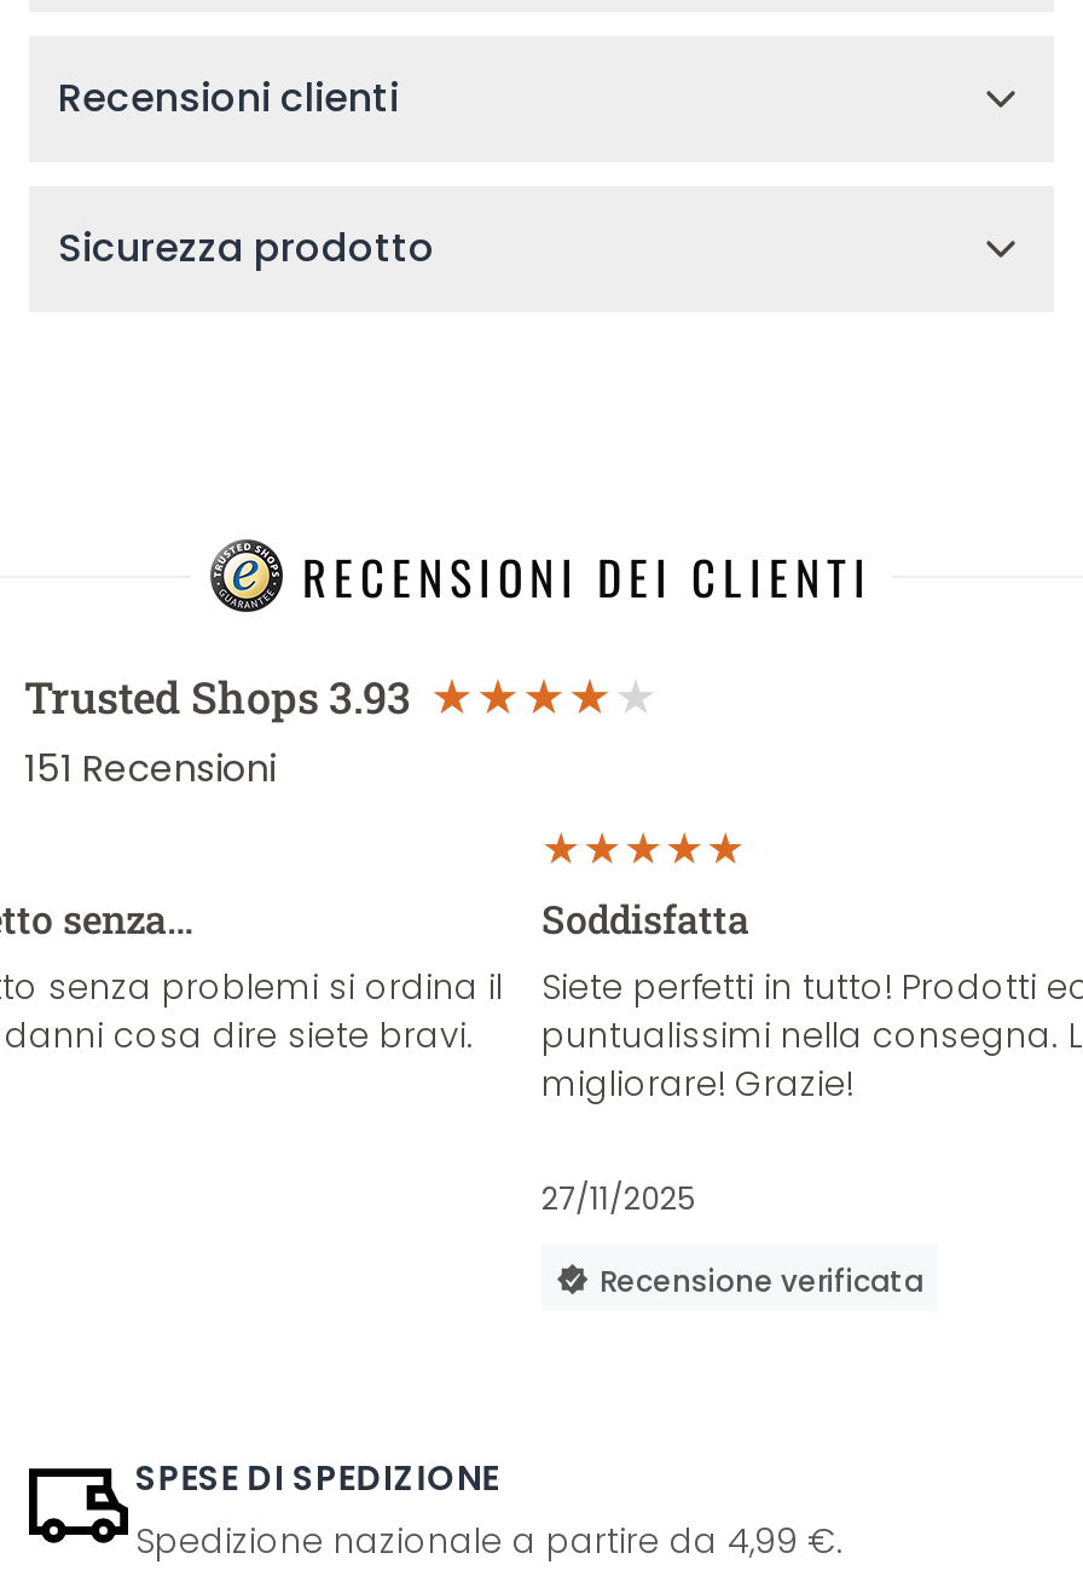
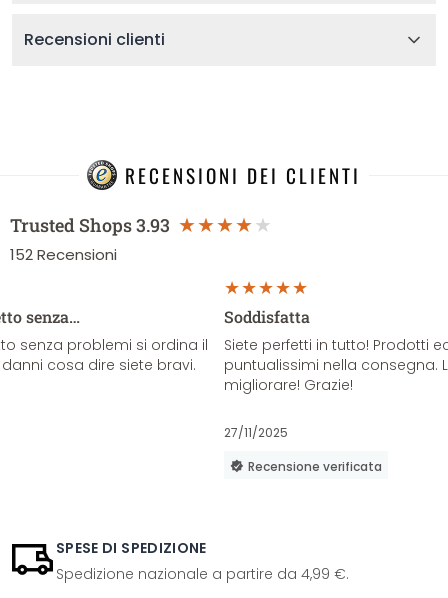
[58,220,435,276] Sicurezza prodotto -> none
[24,743,276,793] 151 Recensioni -> [10,244,117,265] 152 Recensioni

